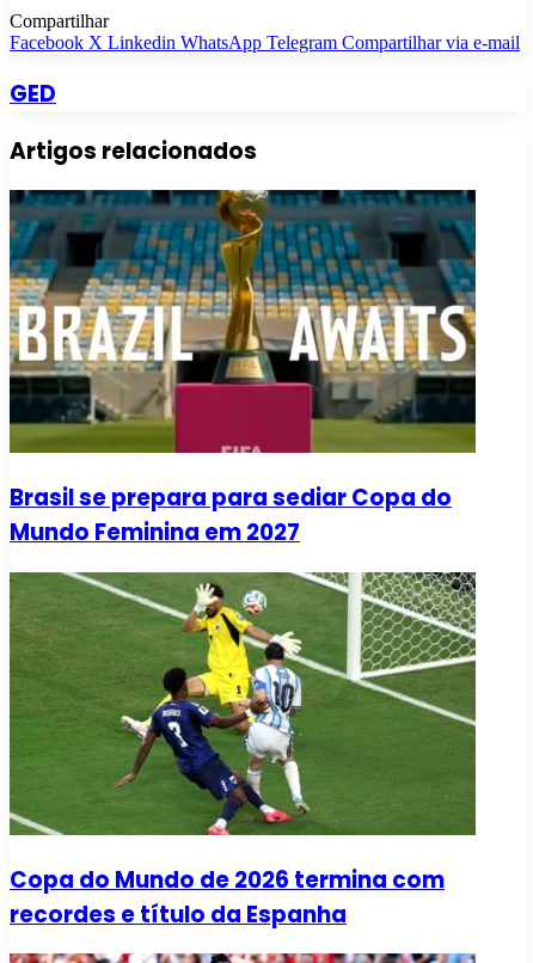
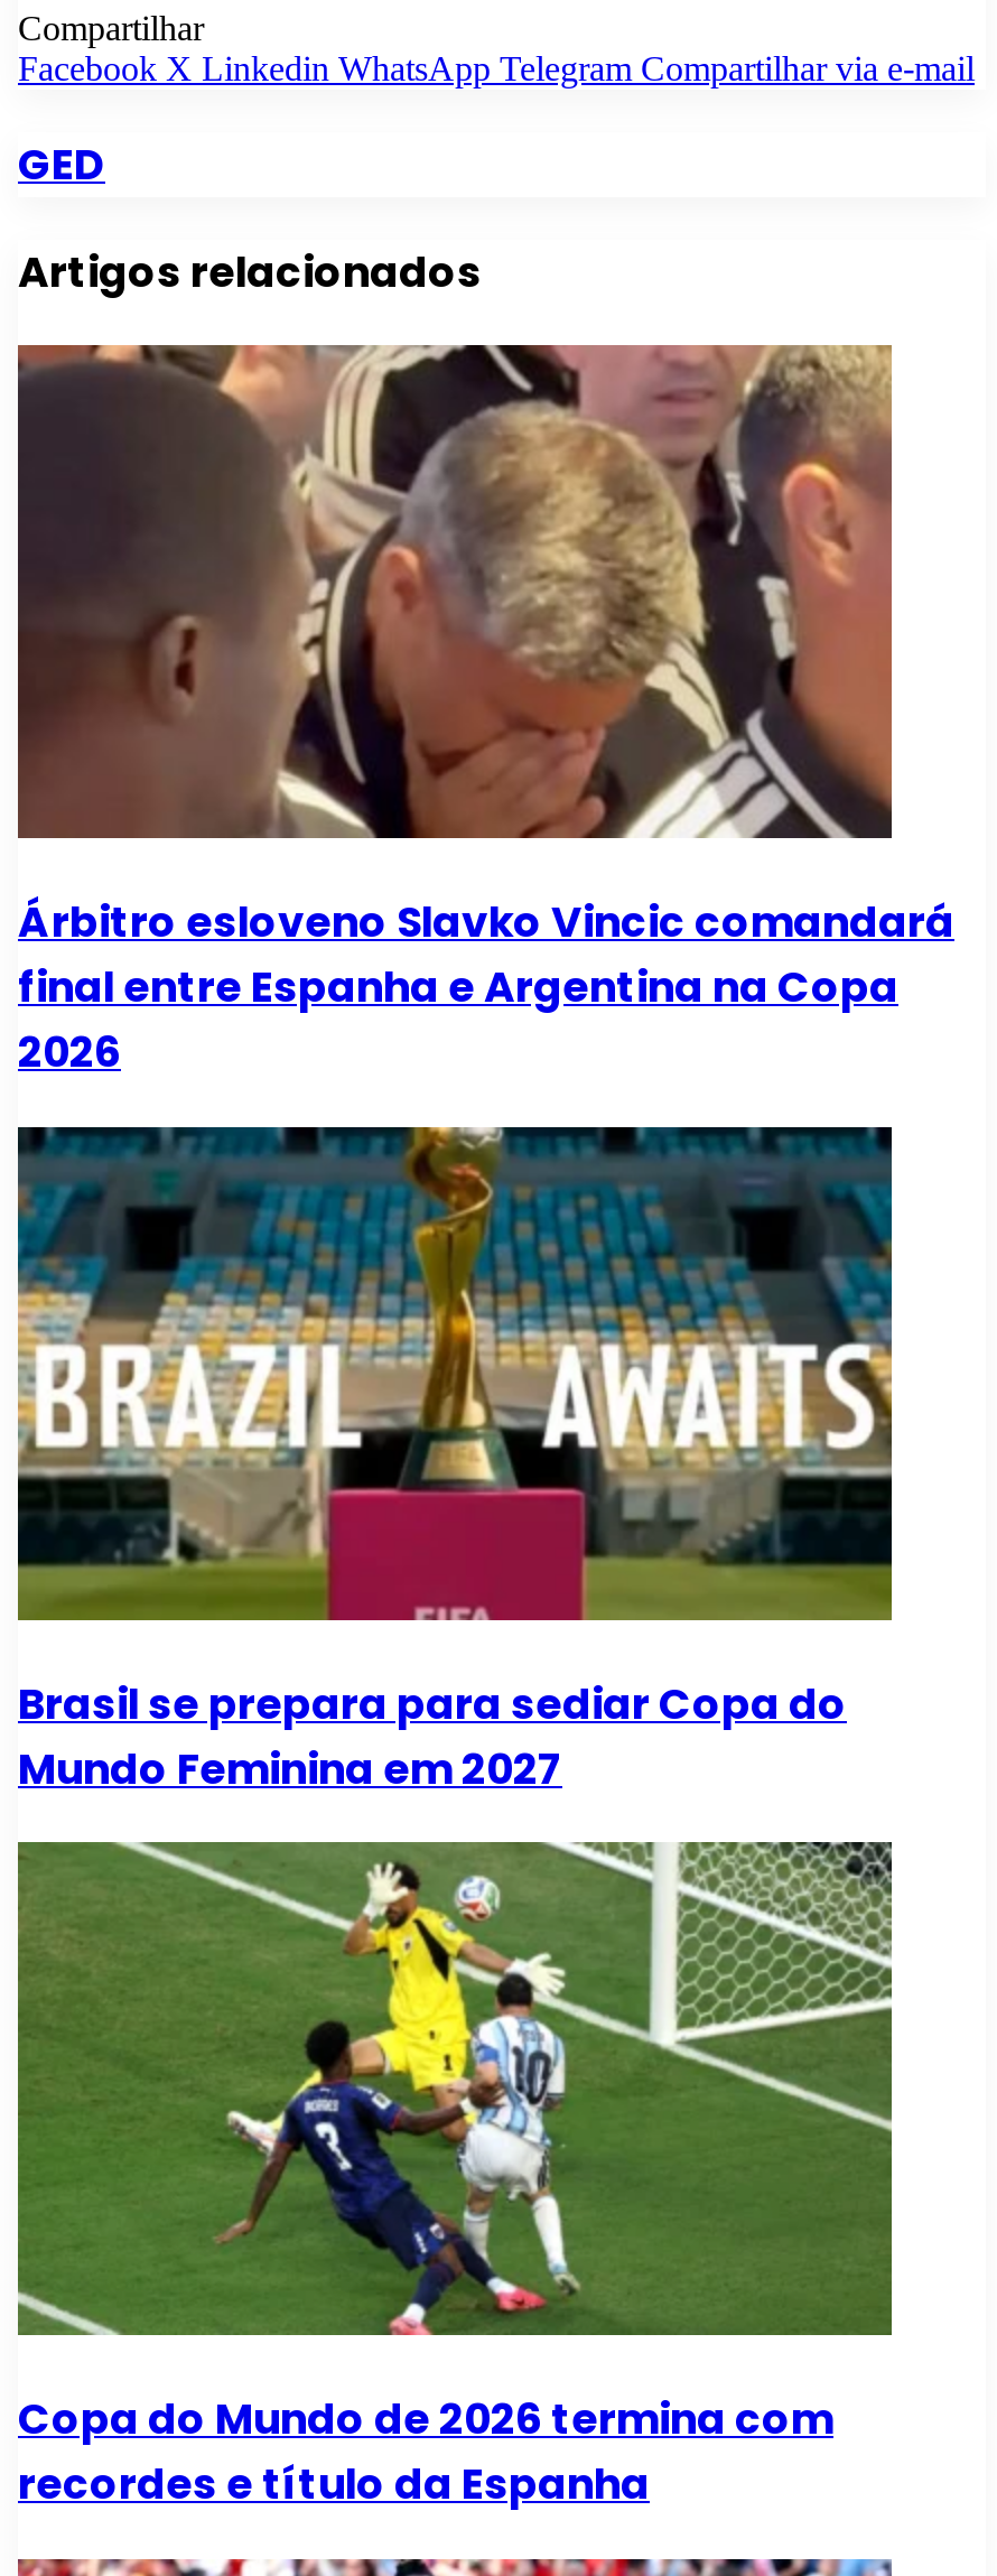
none -> [16,343,954,1083] [image] | Árbitro esloveno Slavko Vincic comandará | final entre Espanha e Argentina na Copa | 2026

